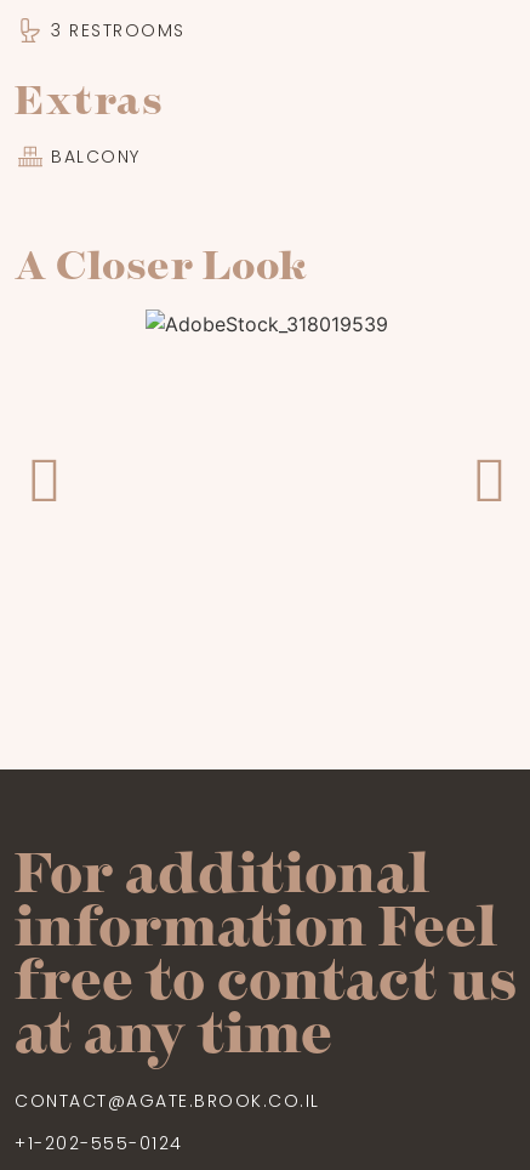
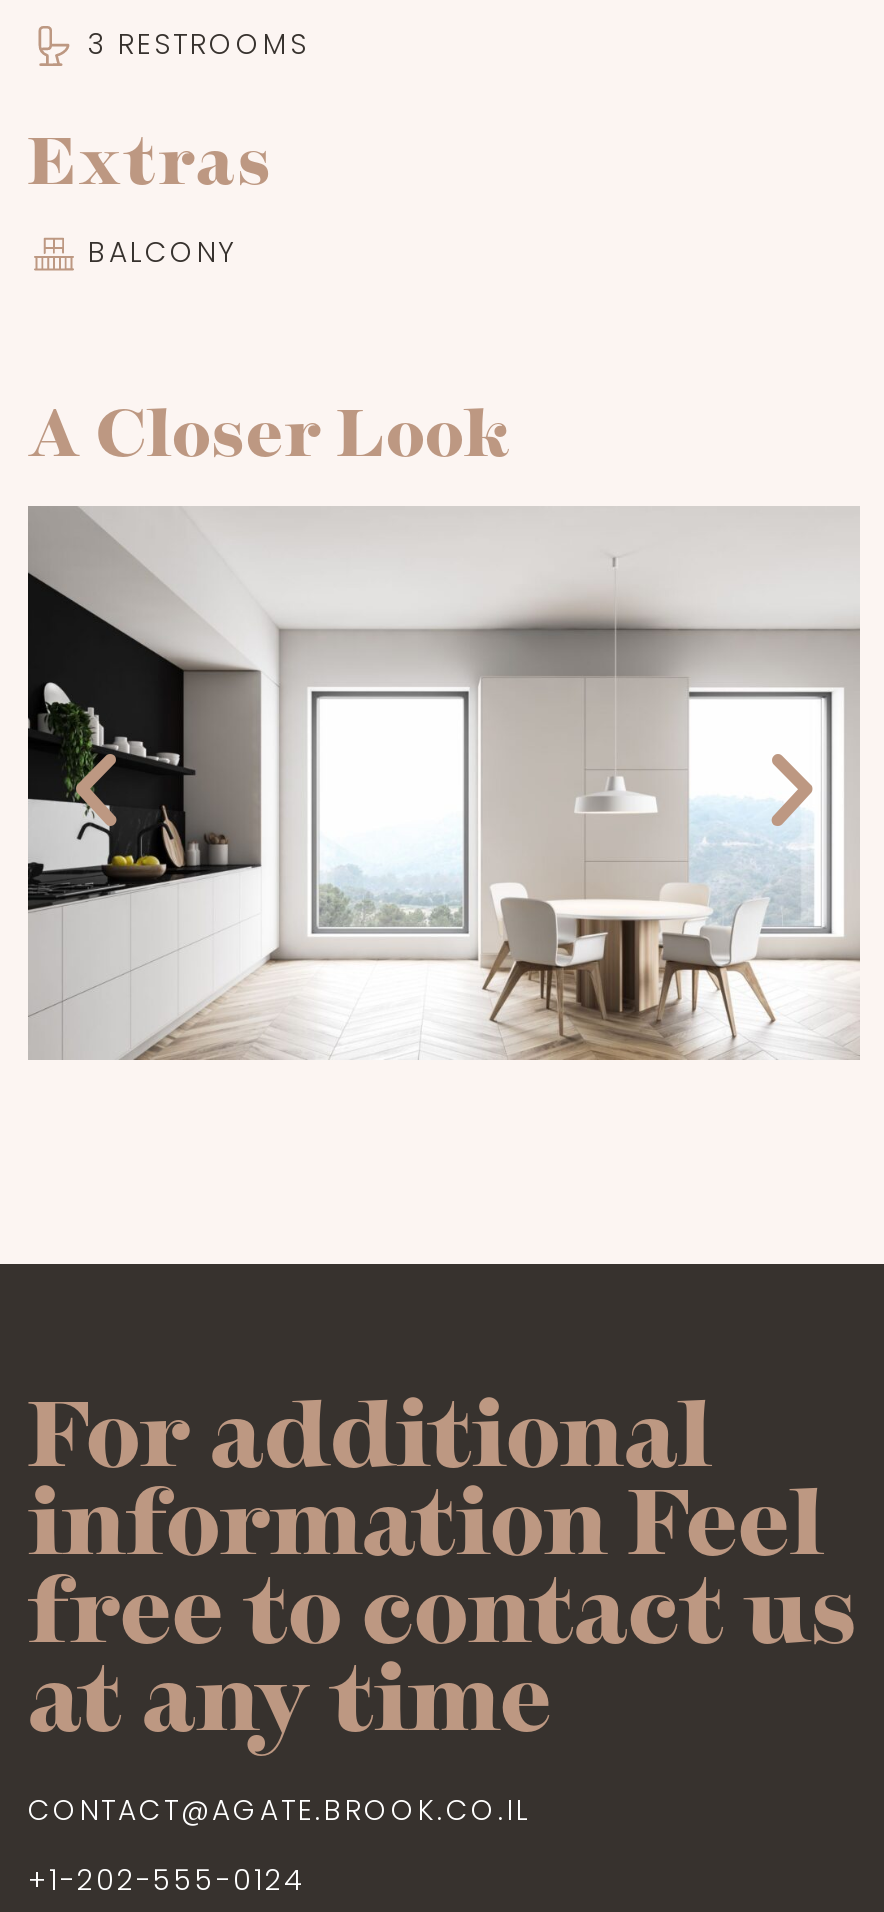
none -> [26,506,862,1062] [image]

